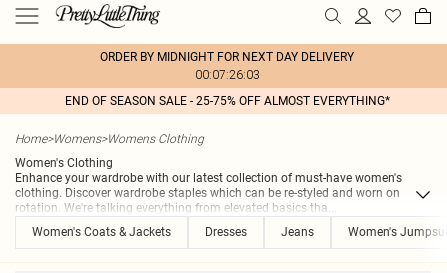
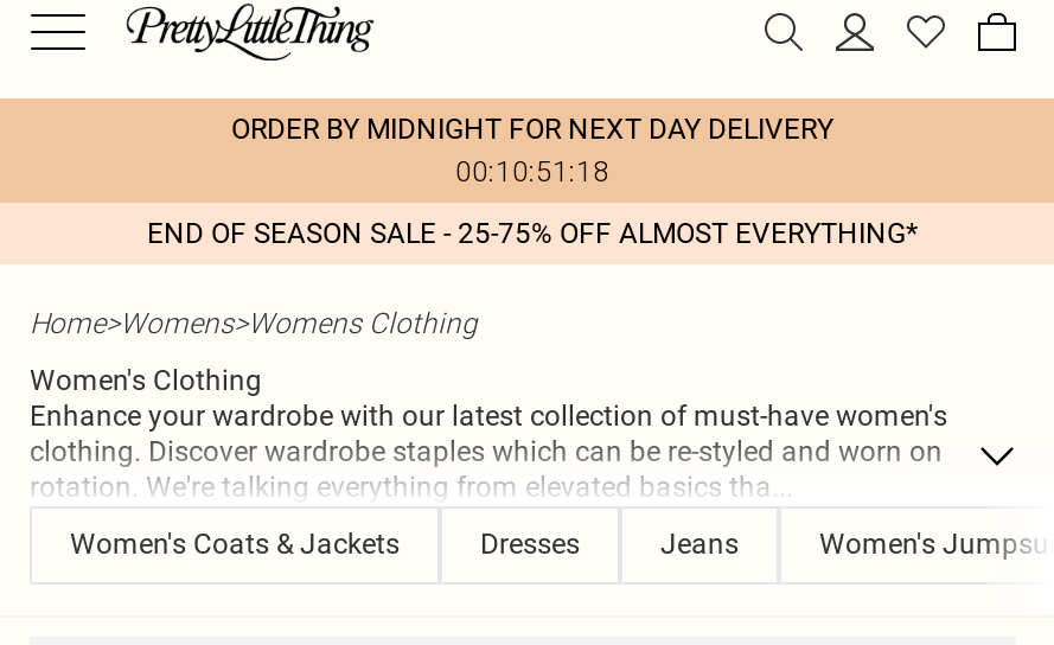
[194,67,259,82] 00:07:26:03 -> [455,153,609,189] 00:10:51:18

